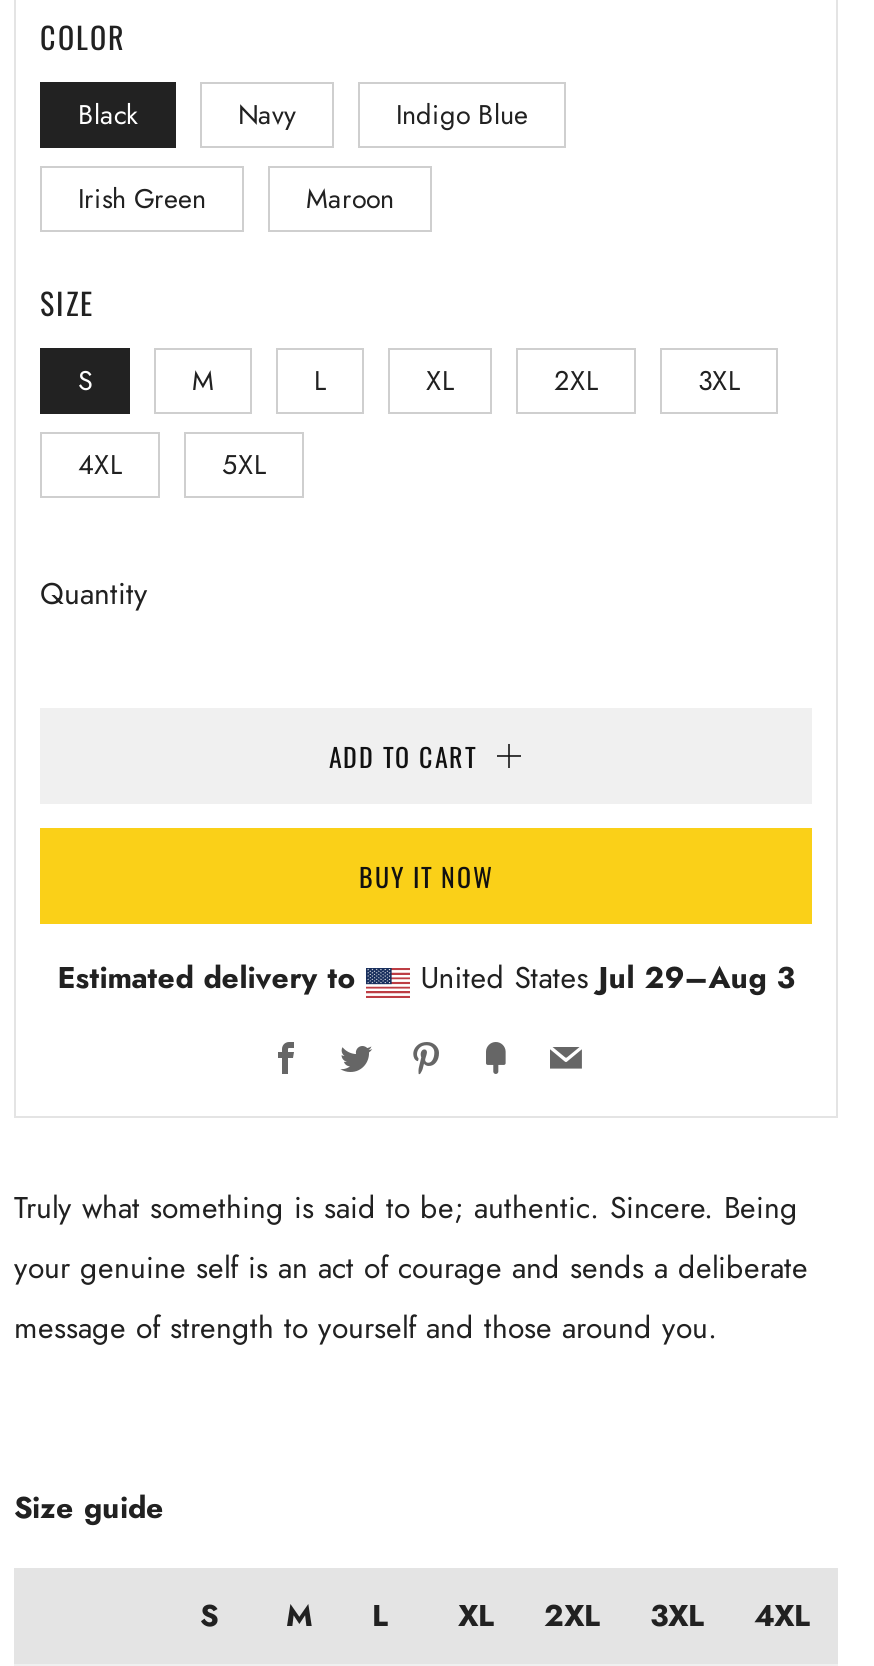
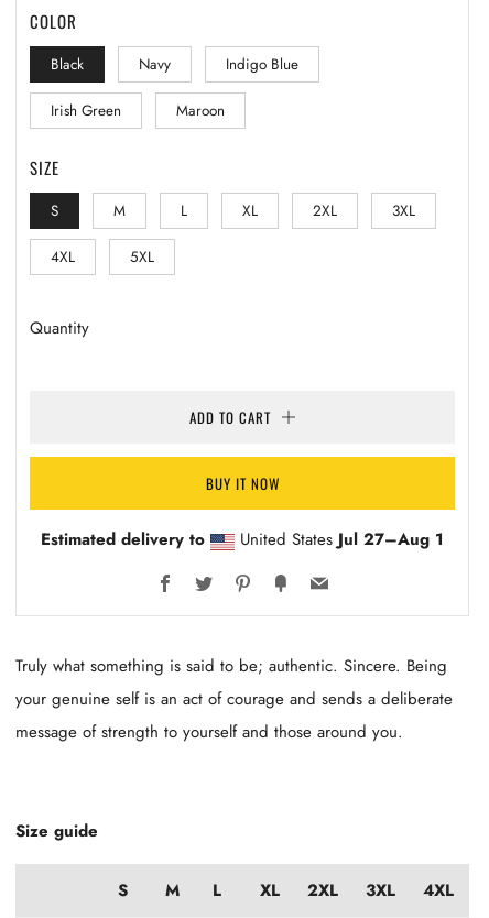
[410,956,794,1000] United States Jul 29–Aug 3 -> [235,527,444,551] United States Jul 27–Aug 1

